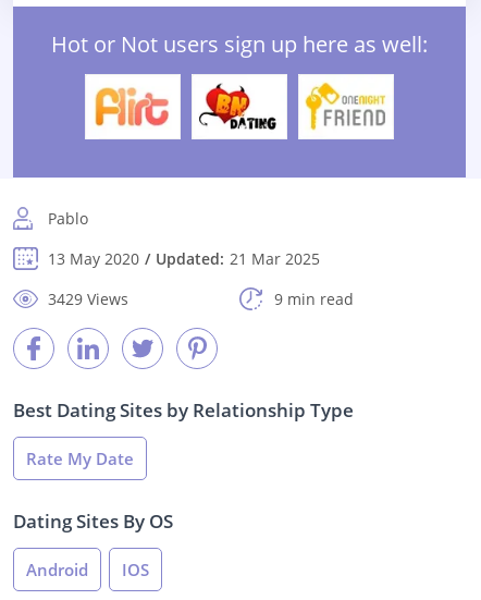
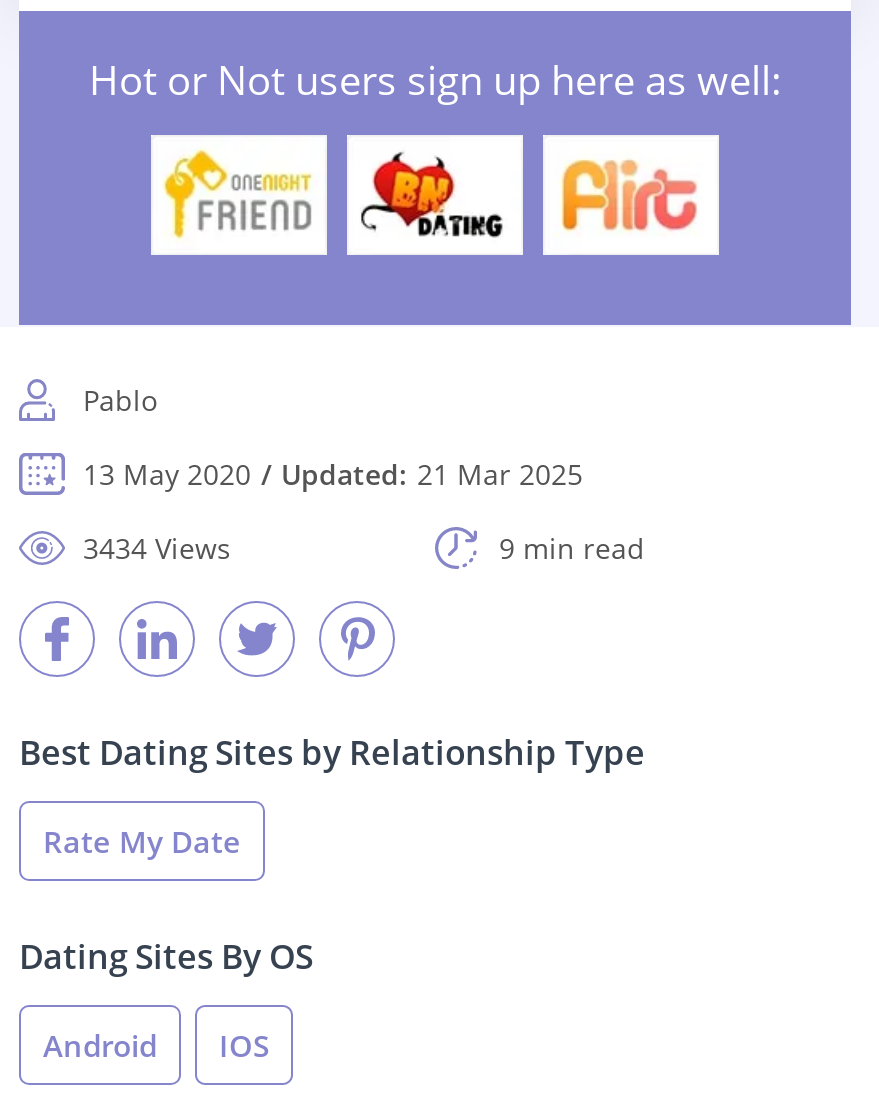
[91,82,172,131] [image] -> [161,147,313,241] [image]
[304,81,386,132] [image] -> [555,149,703,239] [image]
[48,289,128,309] 3429 Views -> [83,529,231,567] 3434 Views

